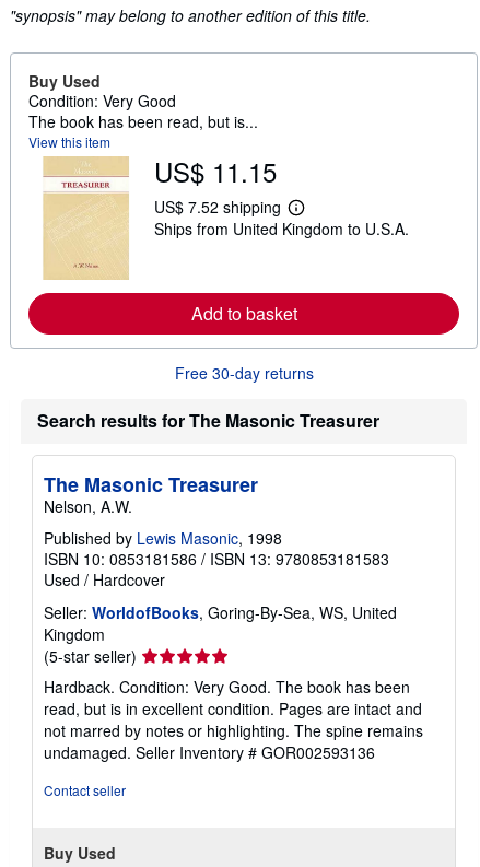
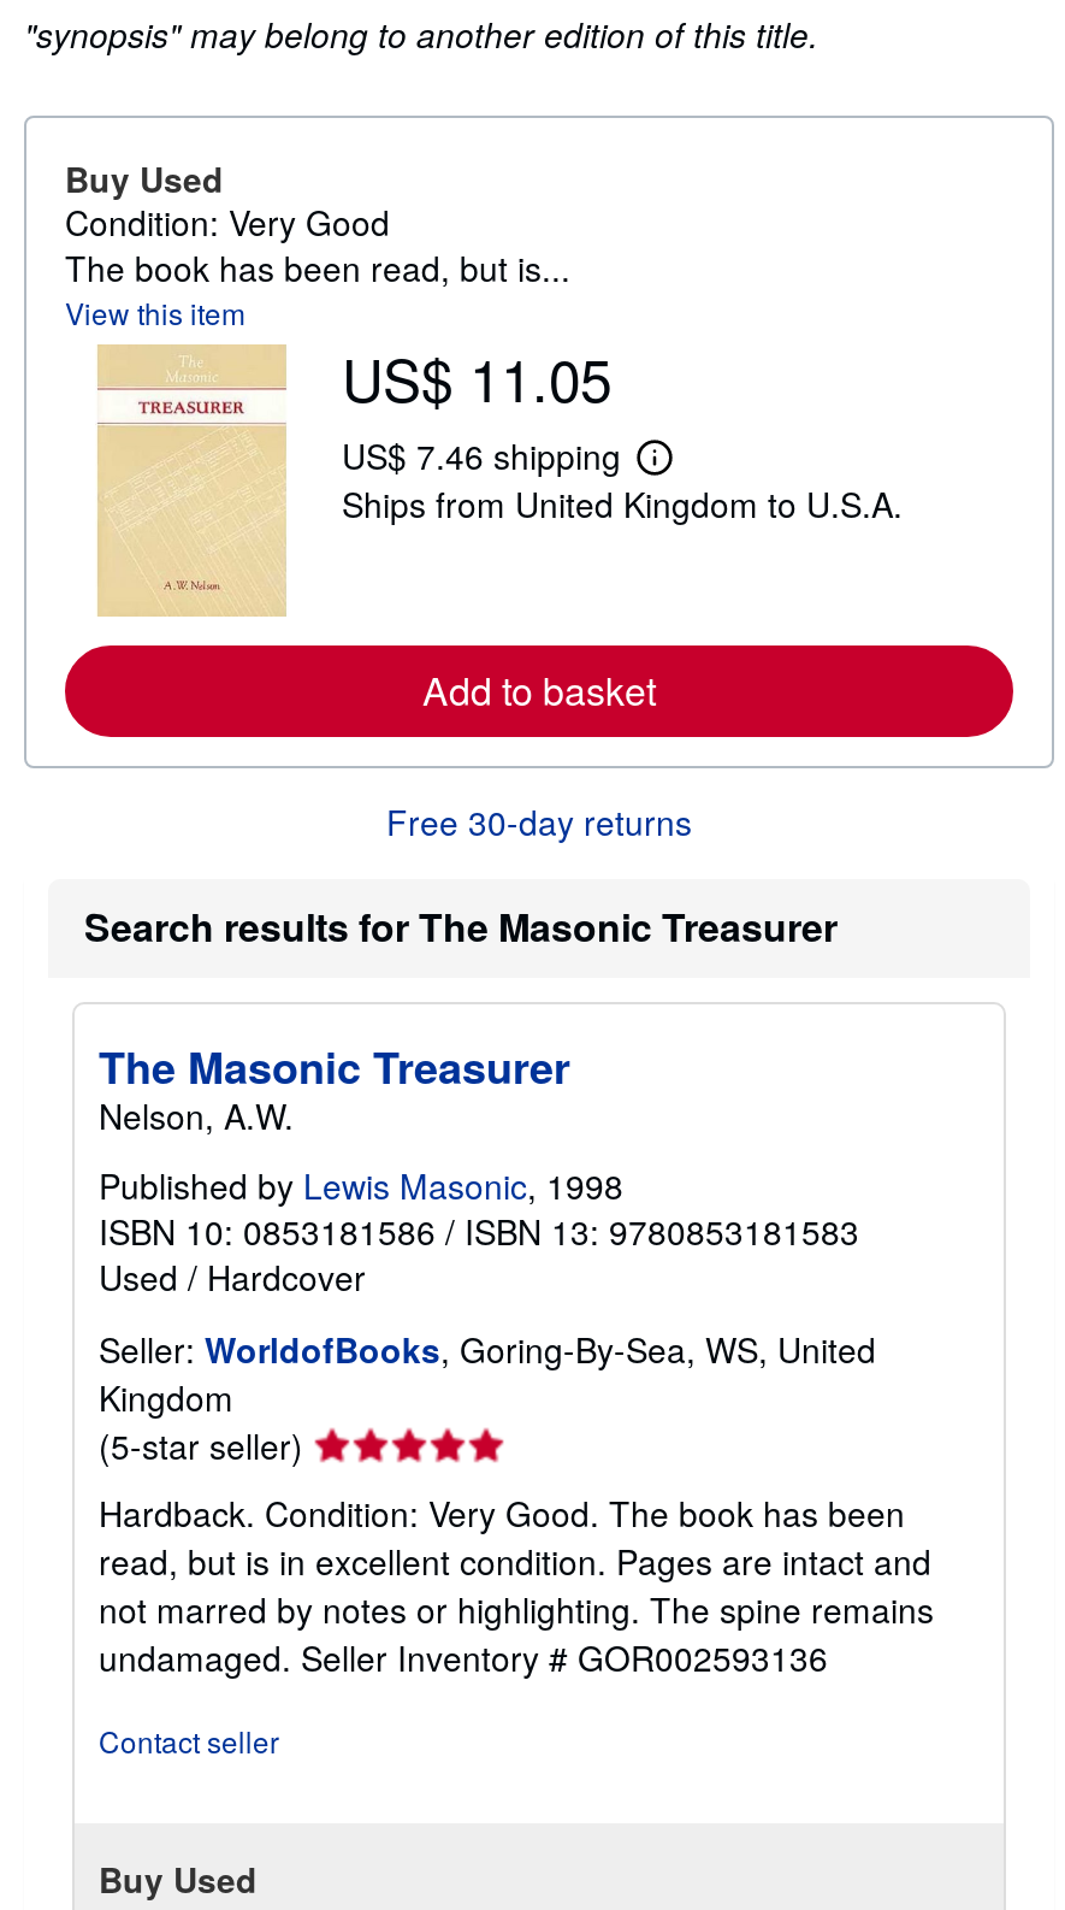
[154,152,277,190] US$ 11.15 -> [342,335,611,419] US$ 11.05
[154,196,302,222] US$ 7.52 shipping L -> [342,431,668,490] US$ 7.46 shipping L

